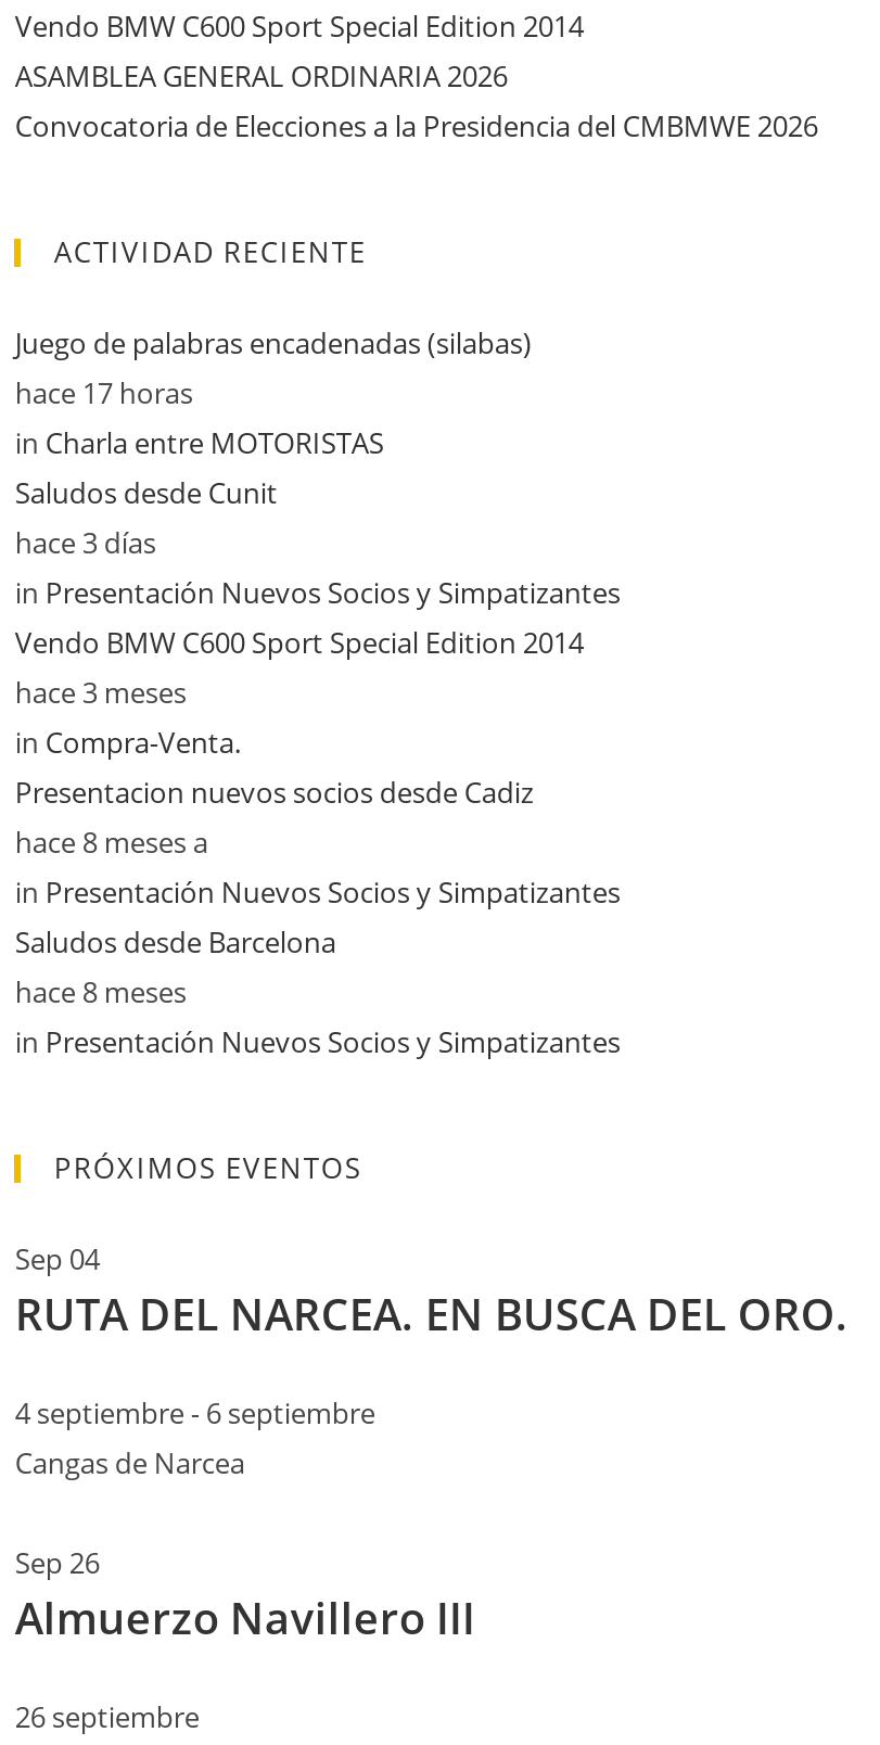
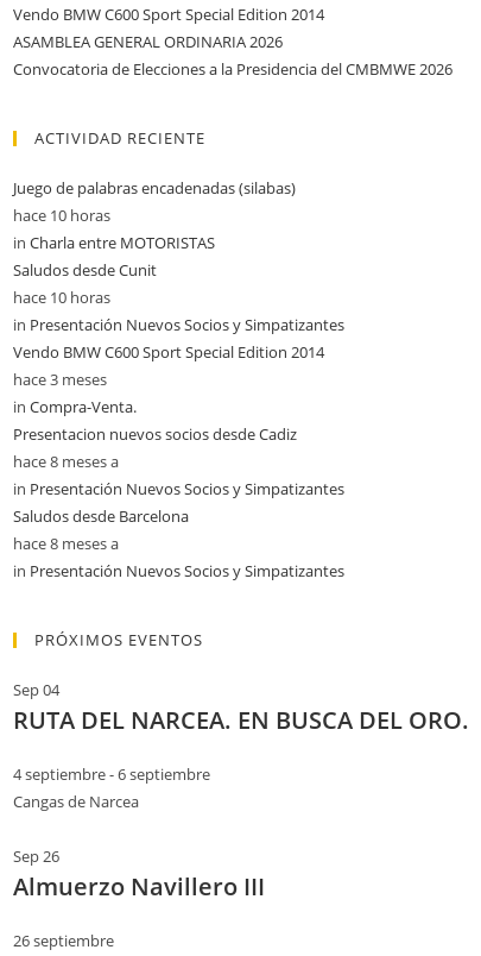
[15,374,193,413] hace 17 horas -> [14,205,111,227] hace 10 horas
[15,524,156,563] hace 3 días -> [14,287,111,309] hace 10 horas
[15,973,186,1012] hace 8 meses -> [14,533,119,555] hace 8 meses a

